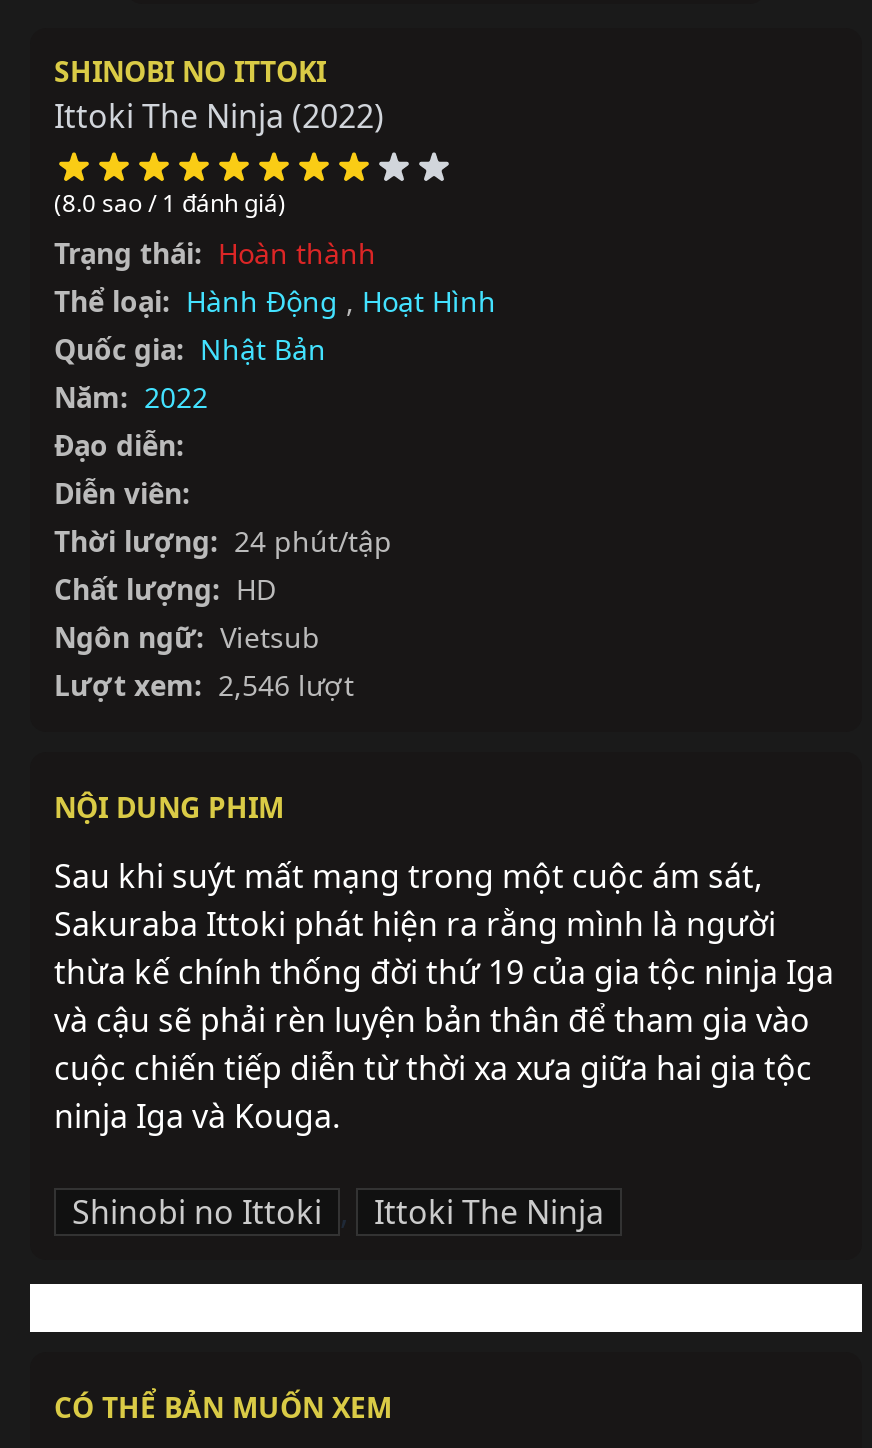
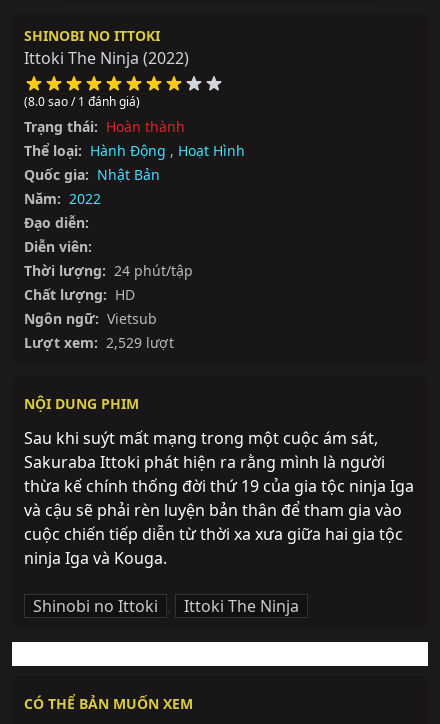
[54,666,354,704] Lượt xem: 2,546 lượt -> [24,333,174,352] Lượt xem: 2,529 lượt

